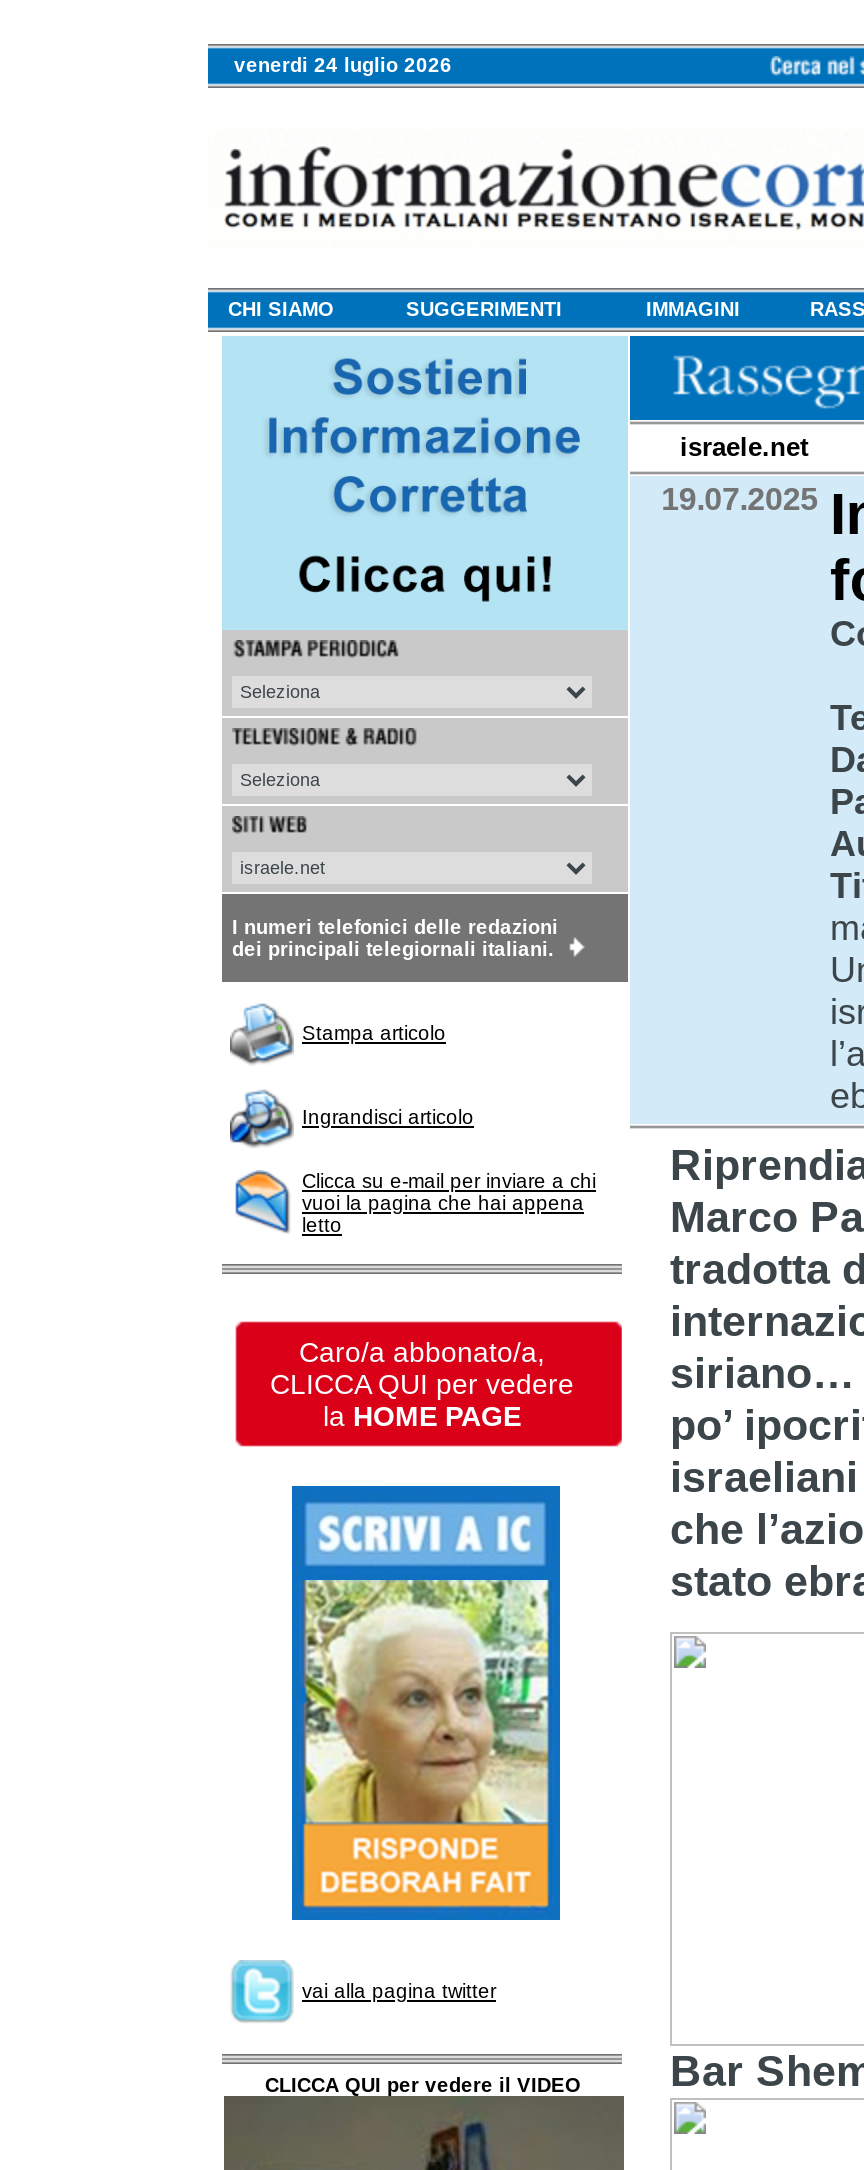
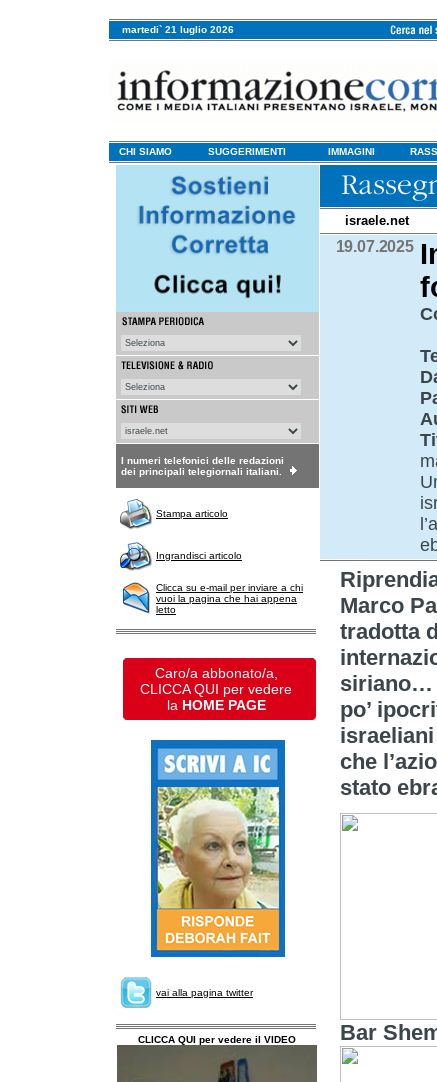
[234,54,452,76] venerdi 24 luglio 2026 -> [122,24,234,35] martedi` 21 luglio 2026

